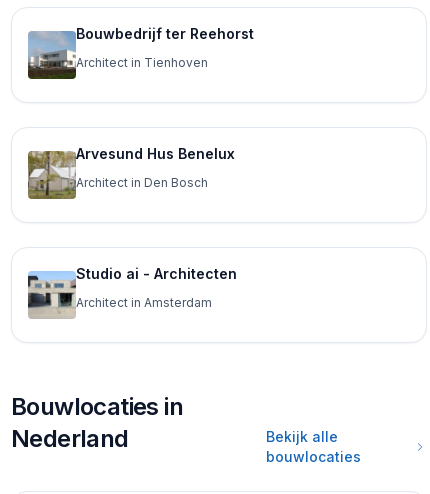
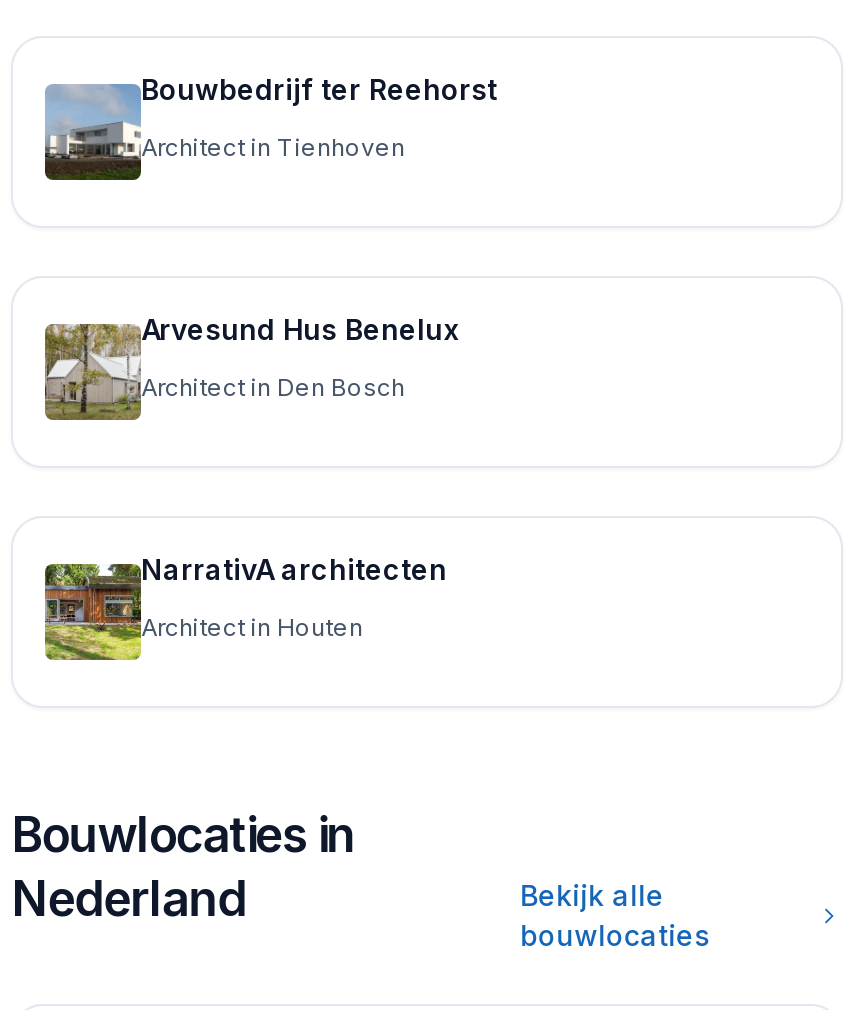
[27,265,237,319] [image] | Studio ai - Architecten -> [43,552,447,662] [image] | NarrativA architecten
[76,295,212,310] Architect in Amsterdam -> [141,612,363,642] Architect in Houten

